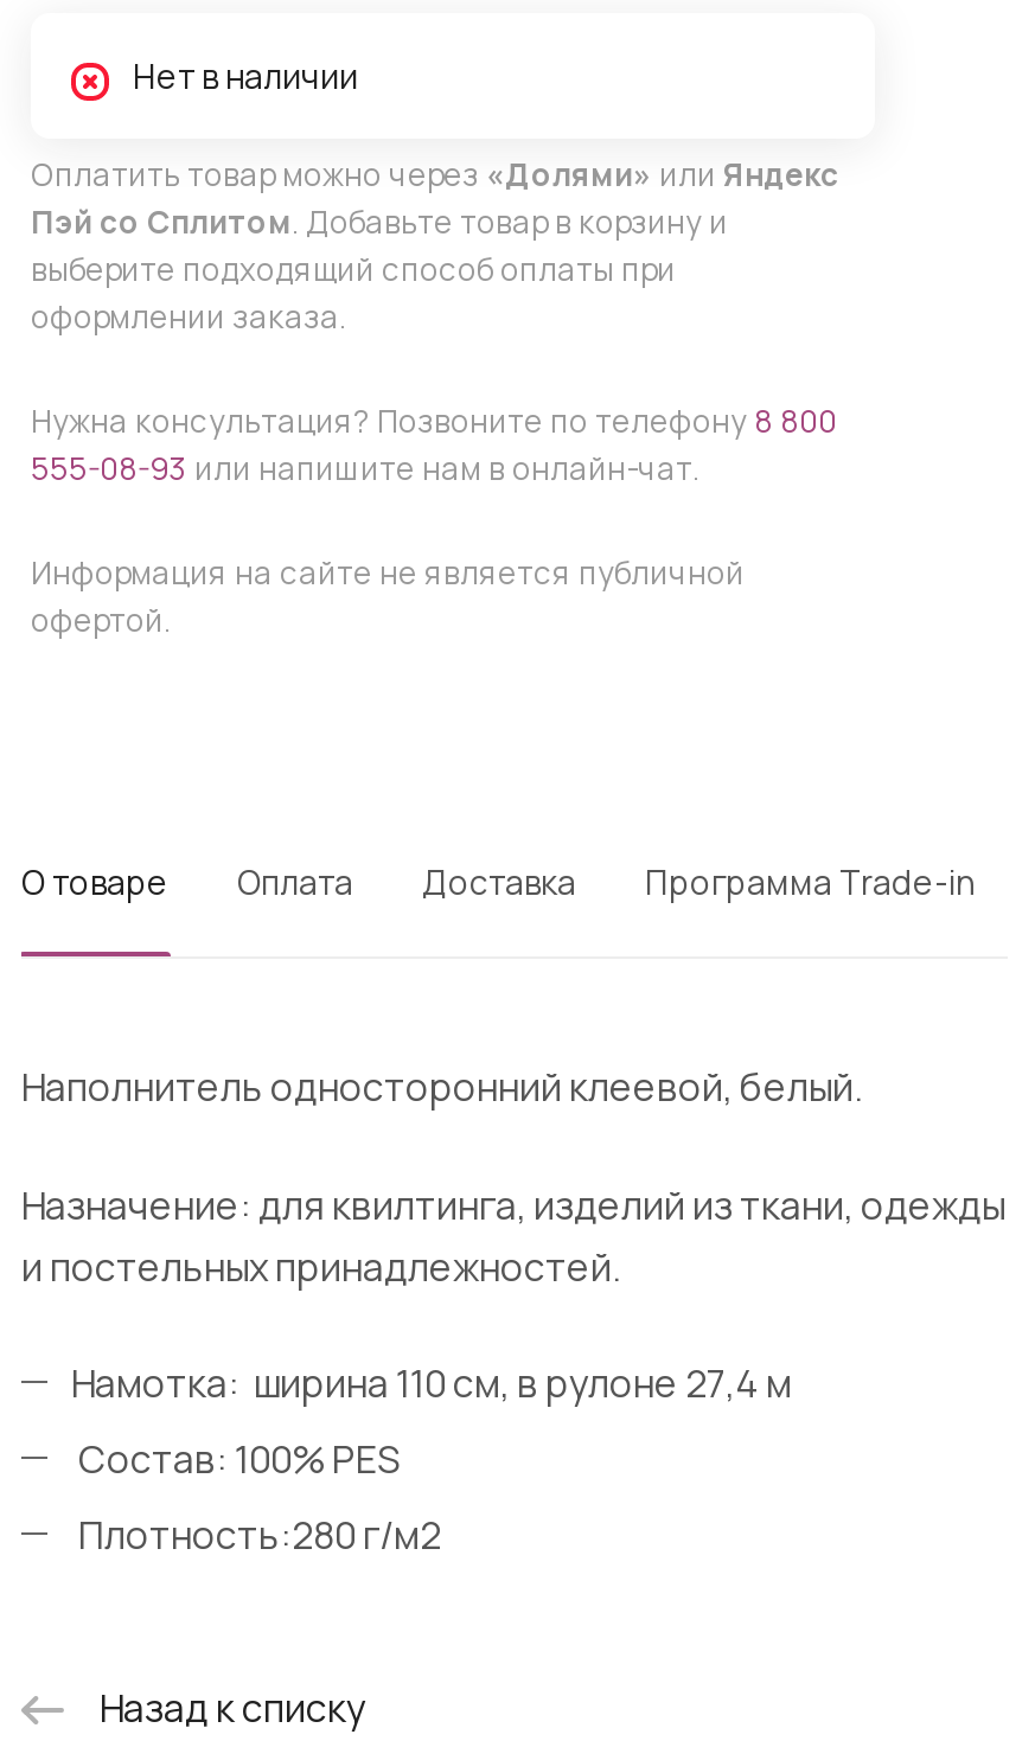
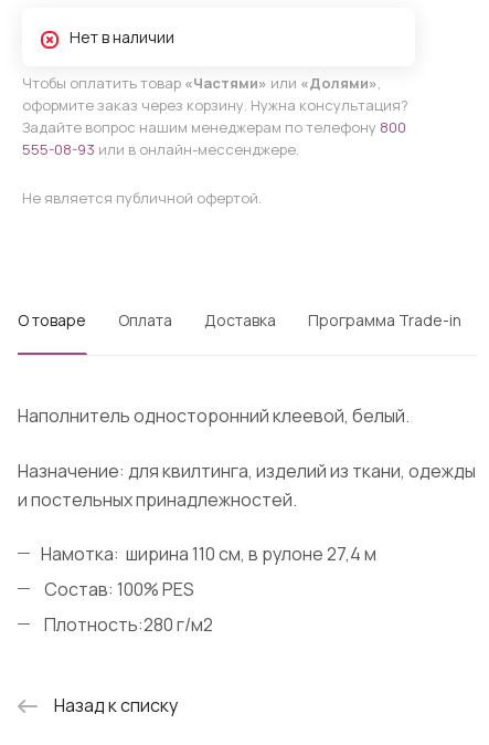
[31,154,839,642] Оплатить товар можно через «Долями» или Яндекс | Пэй со Сплитом. Добавьте товар в корзину и | выберите подходящий способ оплаты при | оформлении заказа. | Нужна консультация? Позвоните по телефону 8 800 | 555-08-93 или напишите нам в онлайн-чат. | Информация на сайте не является публичной | офертой. -> [22,73,408,208] Чтобы оплатить товар «Частями» или «Долями», | оформите заказ через корзину. Нужна консультация? | Задайте вопрос нашим менеджерам по телефону 800 | 555-08-93 или в онлайн-мессенджере. | Не является публичной офертой.

